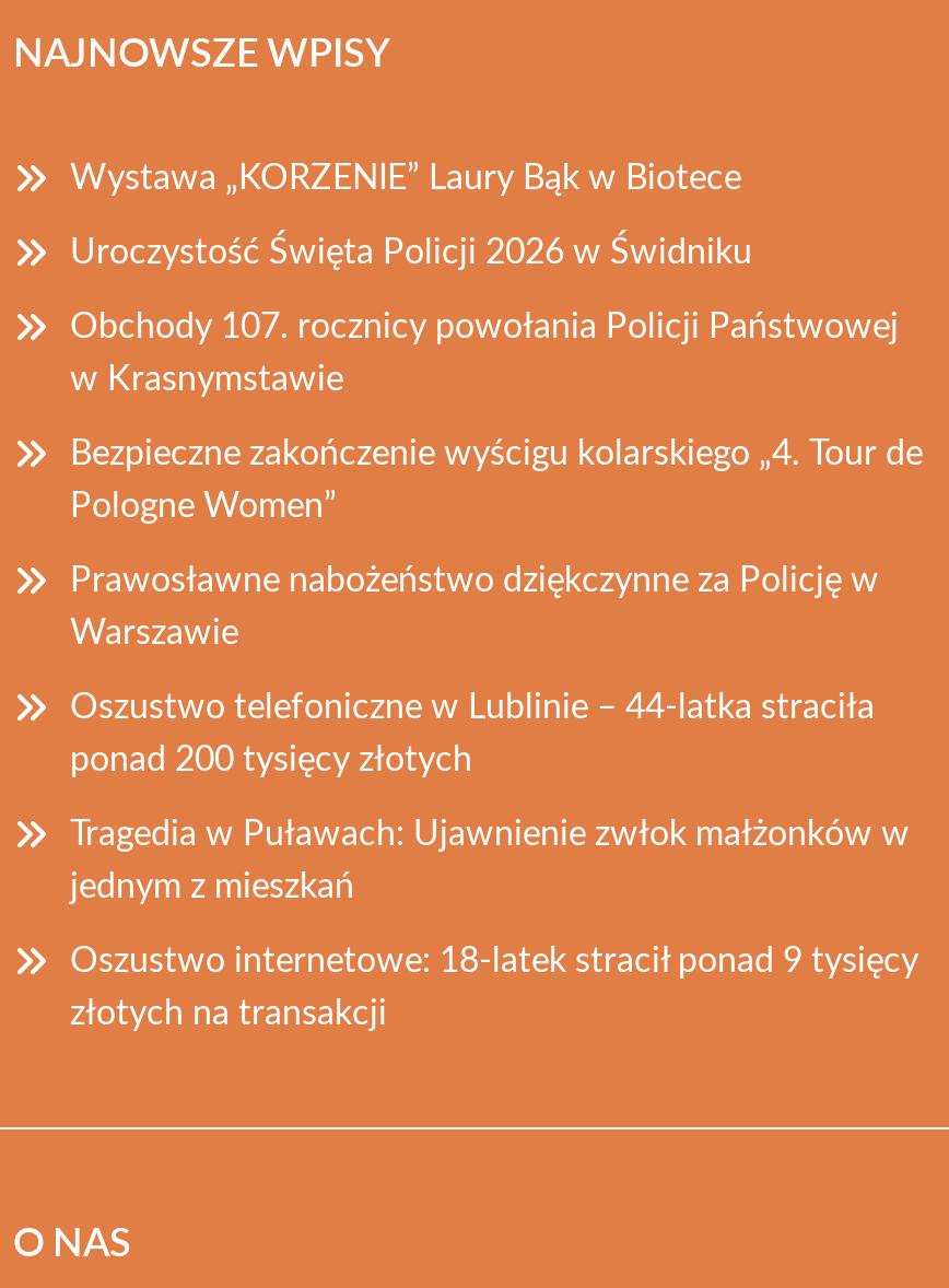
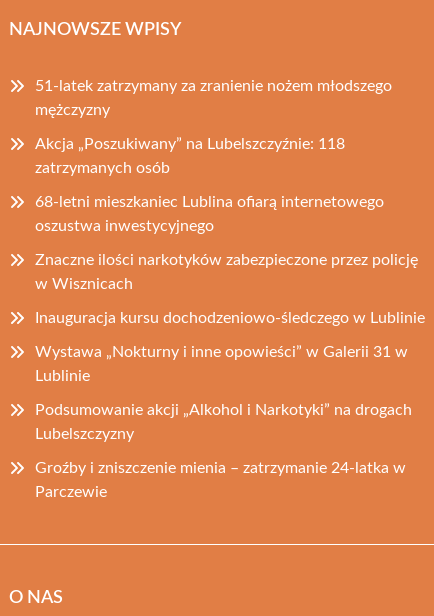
[70,161,923,1031] Wystawa „KORZENIE” Laury Bąk w Biotece | Uroczystość Święta Policji 2026 w Świdniku | Obchody 107. rocznicy powołania Policji Państwowej | w Krasnymstawie | Bezpieczne zakończenie wyścigu kolarskiego „4. Tour de | Pologne Women” | Prawosławne nabożeństwo dziękczynne za Policję w | Warszawie | Oszustwo telefoniczne w Lublinie – 44-latka straciła | ponad 200 tysięcy złotych | Tragedia w Puławach: Ujawnienie zwłok małżonków w | jednym z mieszkań | Oszustwo internetowe: 18-latek stracił ponad 9 tysięcy | złotych na transakcji -> [35,78,425,500] 51-latek zatrzymany za zranienie nożem młodszego | mężczyzny | Akcja „Poszukiwany” na Lubelszczyźnie: 118 | zatrzymanych osób | 68-letni mieszkaniec Lublina ofiarą internetowego | oszustwa inwestycyjnego | Znaczne ilości narkotyków zabezpieczone przez policję | w Wisznicach | Inauguracja kursu dochodzeniowo-śledczego w Lublinie | Wystawa „Nokturny i inne opowieści” w Galerii 31 w | Lublinie | Podsumowanie akcji „Alkohol i Narkotyki” na drogach | Lubelszczyzny | Groźby i zniszczenie mienia – zatrzymanie 24-latka w | Parczewie

